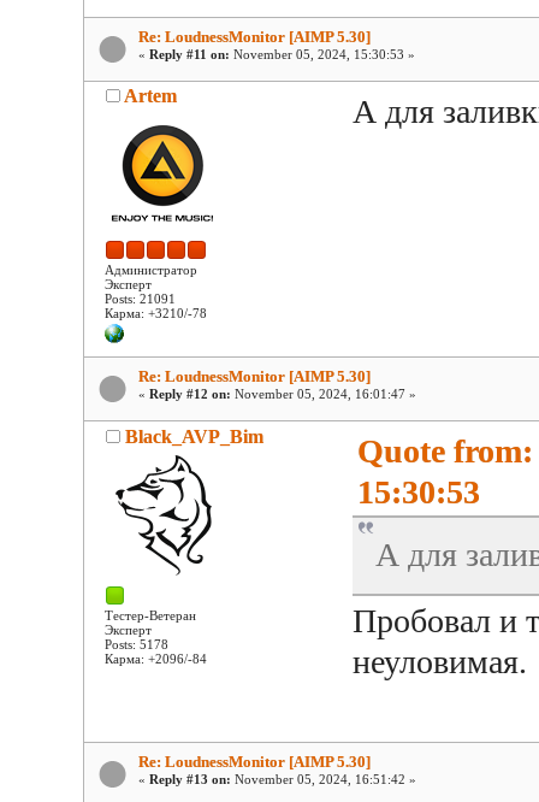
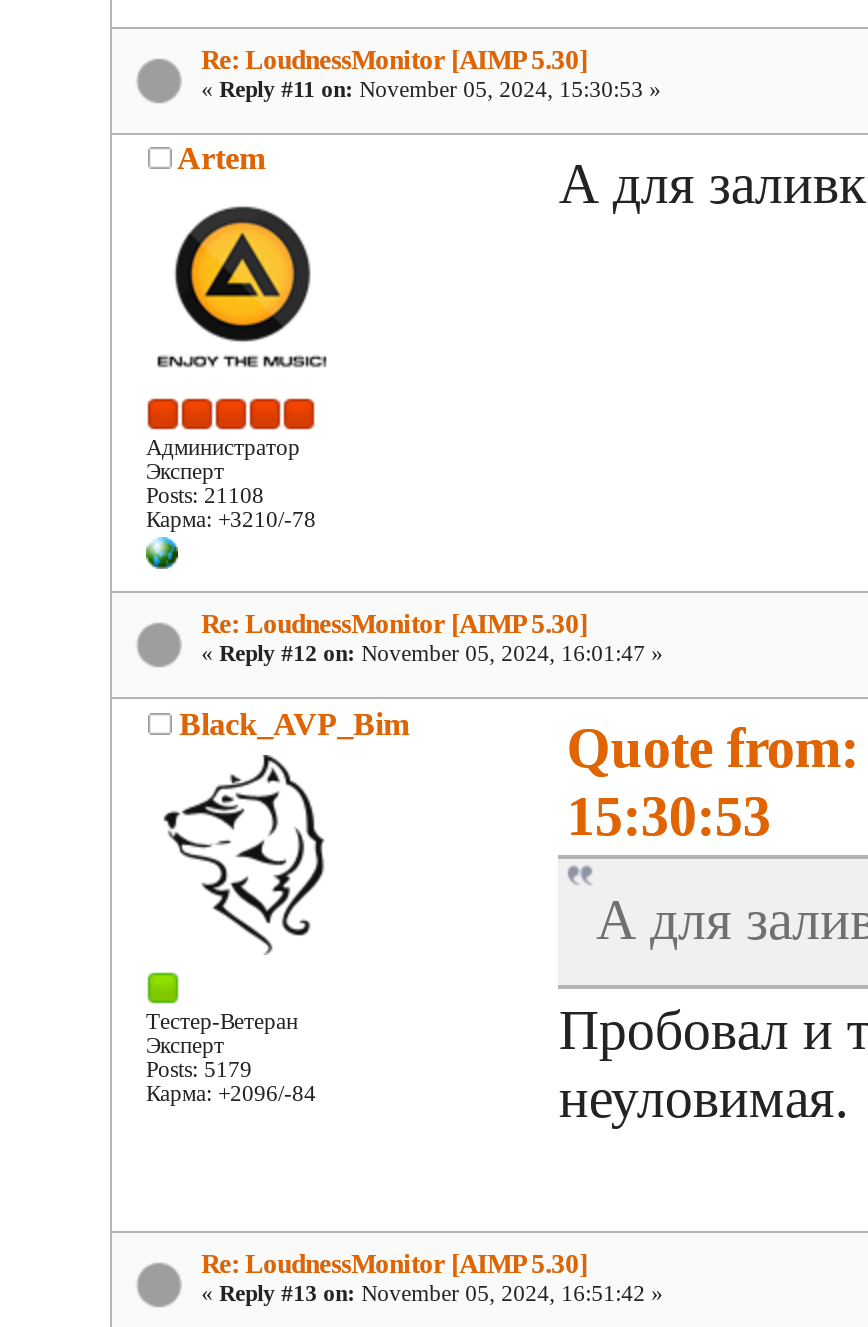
[105,291,176,306] Posts: 21091 -> [146,483,264,507] Posts: 21108
[105,637,168,651] Posts: 5178 -> [146,1056,252,1080] Posts: 5179

